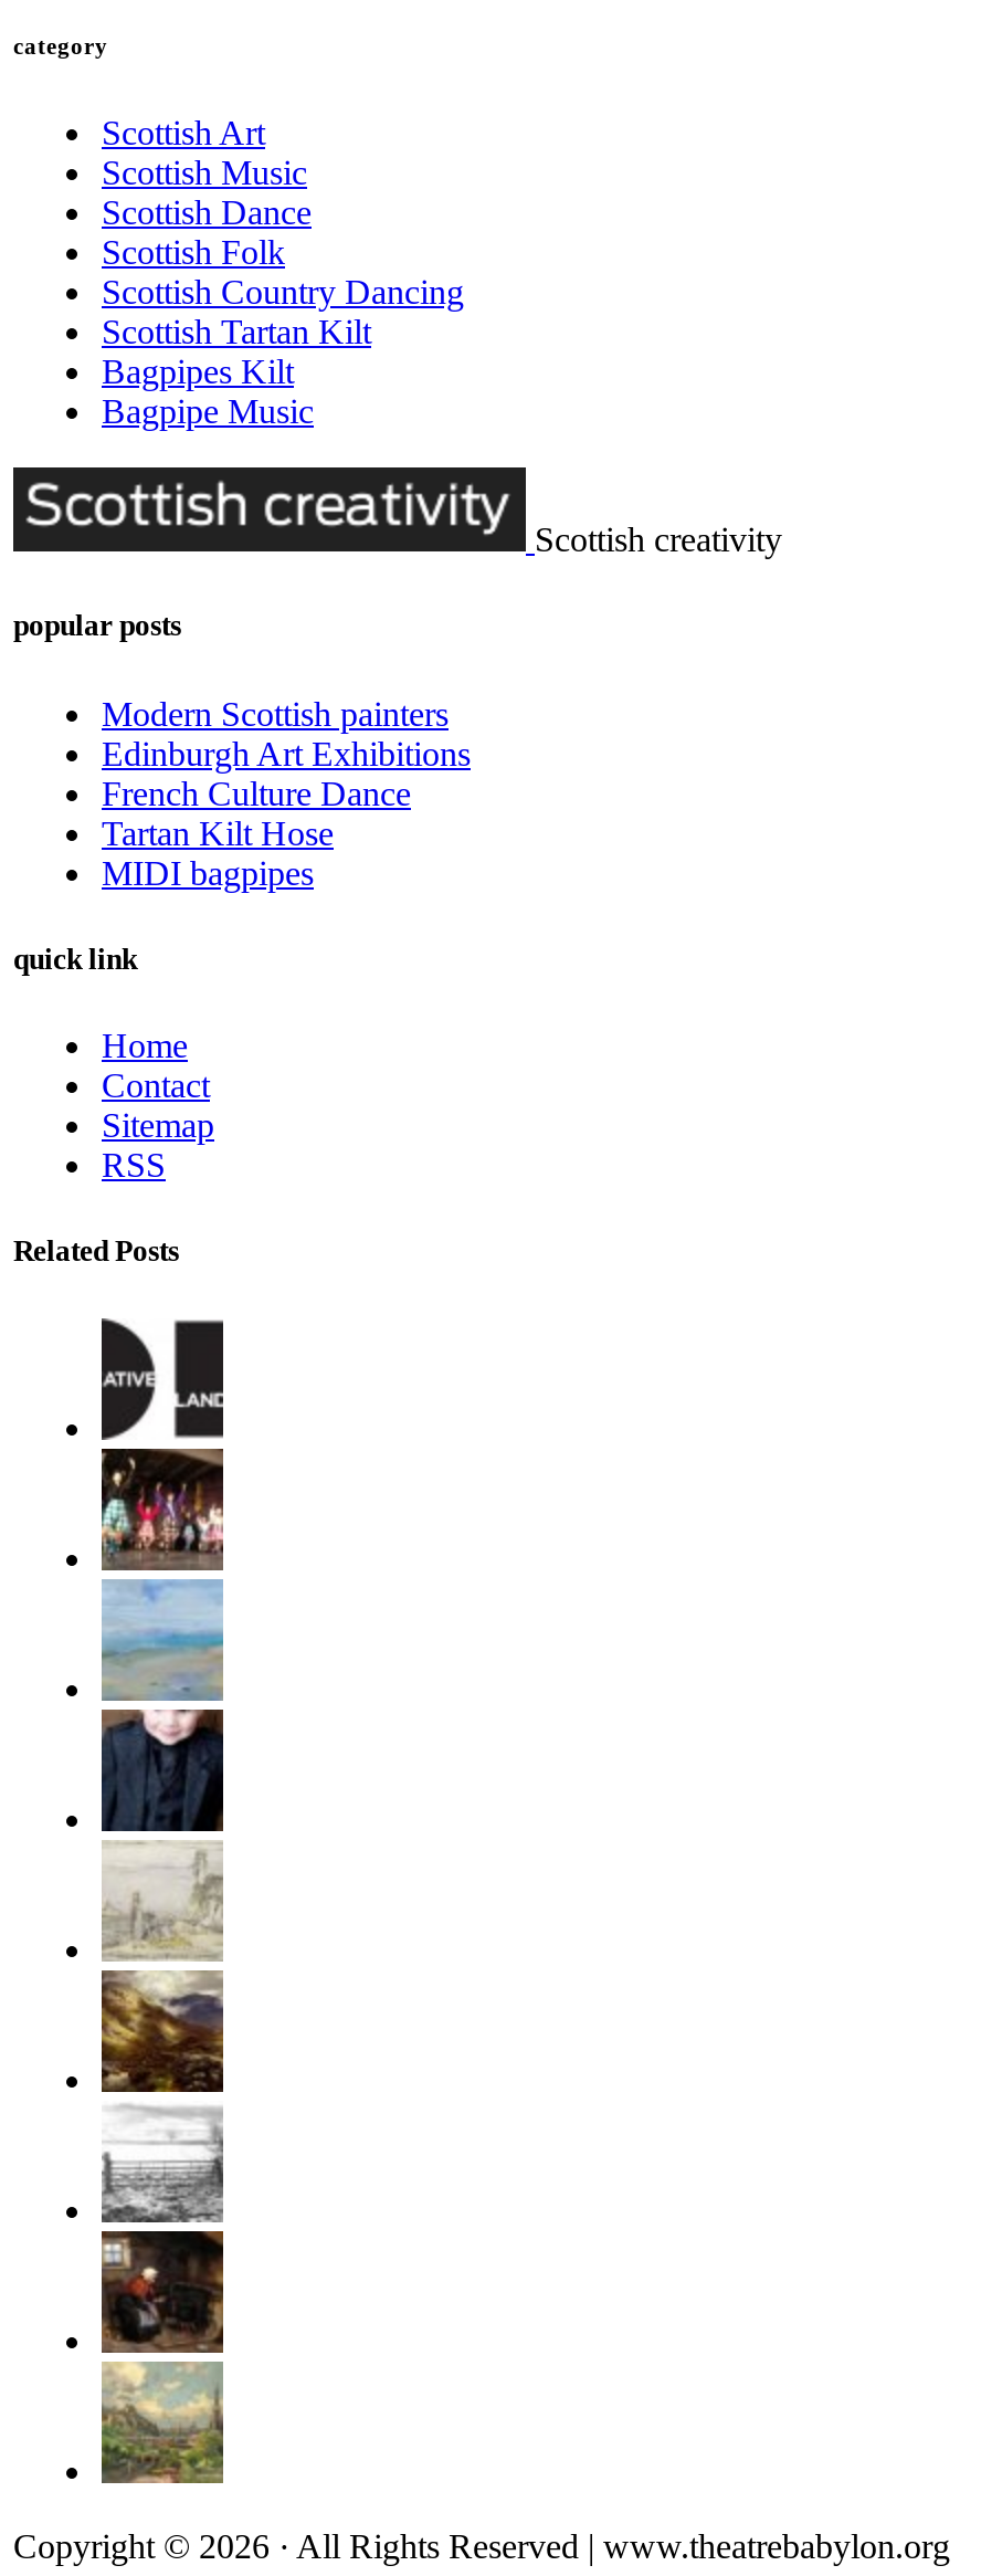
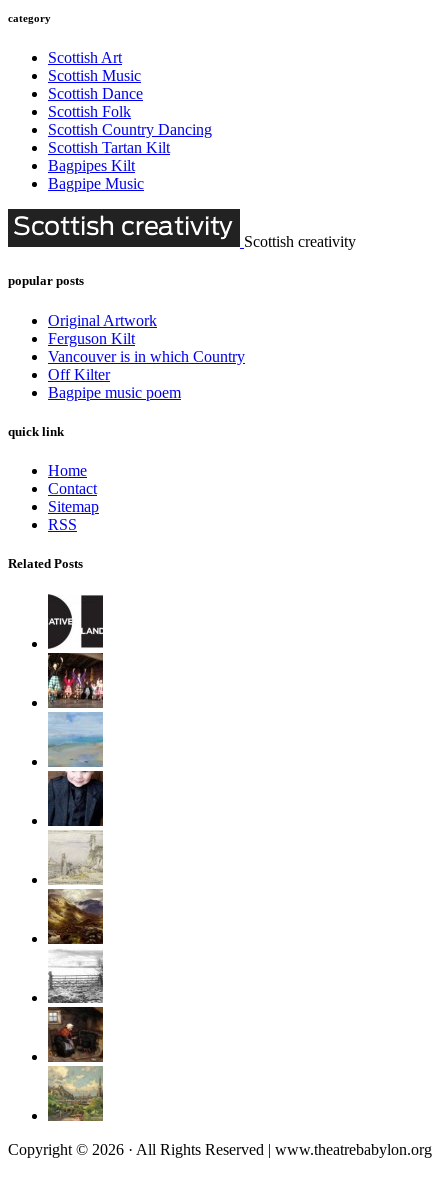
[102,694,471,891] Modern Scottish painters | Edinburgh Art Exhibitions | French Culture Dance | Tartan Kilt Hose | MIDI bagpipes -> [48,312,245,401] Original Artwork | Ferguson Kilt | Vancouver is in which Country | Off Kilter | Bagpipe music poem

